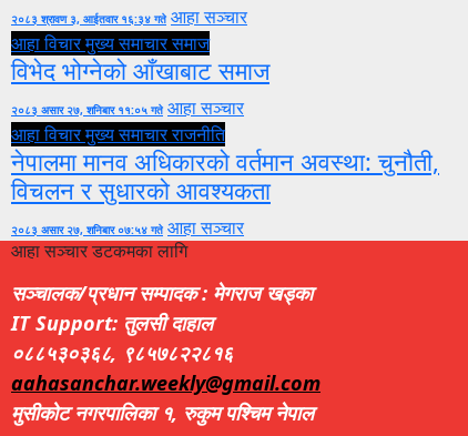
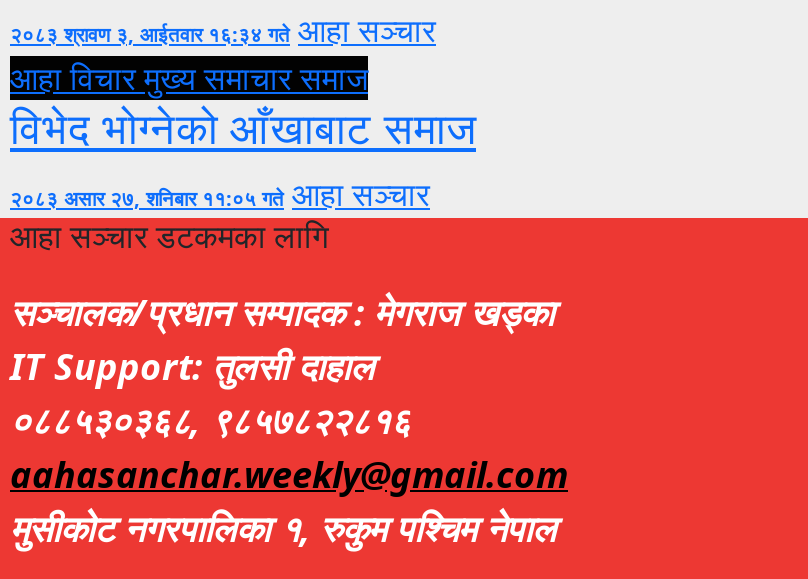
[11,123,439,240] आहा विचारमुख्य समाचारराजनीति | नेपालमा मानव अधिकारको वर्तमान अवस्था: चुनौती, | विचलन र सुधारको आवश्यकता | २०८३ असार २७, शनिबार ०७:५४ गते आहा सञ्चार -> none

